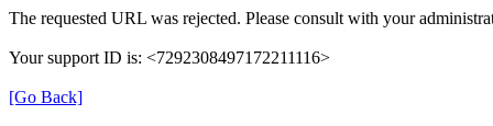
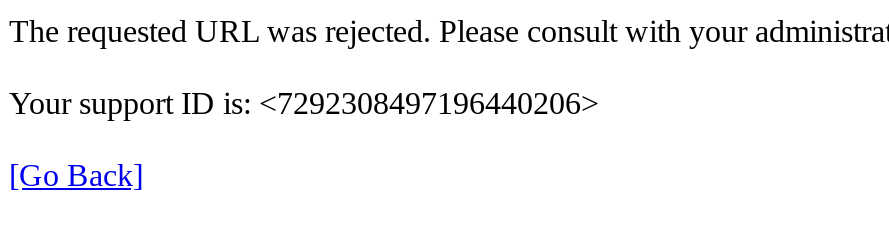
[9,48,330,67] Your support ID is: <7292308497172211116> -> [9,86,599,120] Your support ID is: <7292308497196440206>

